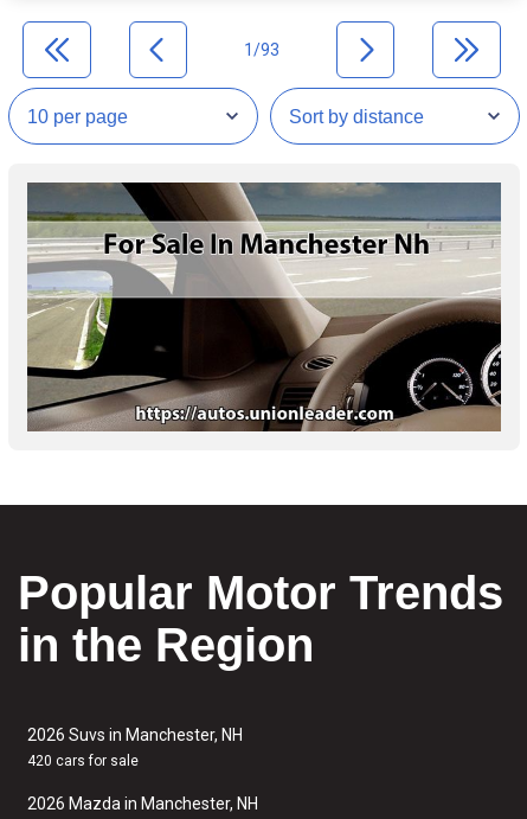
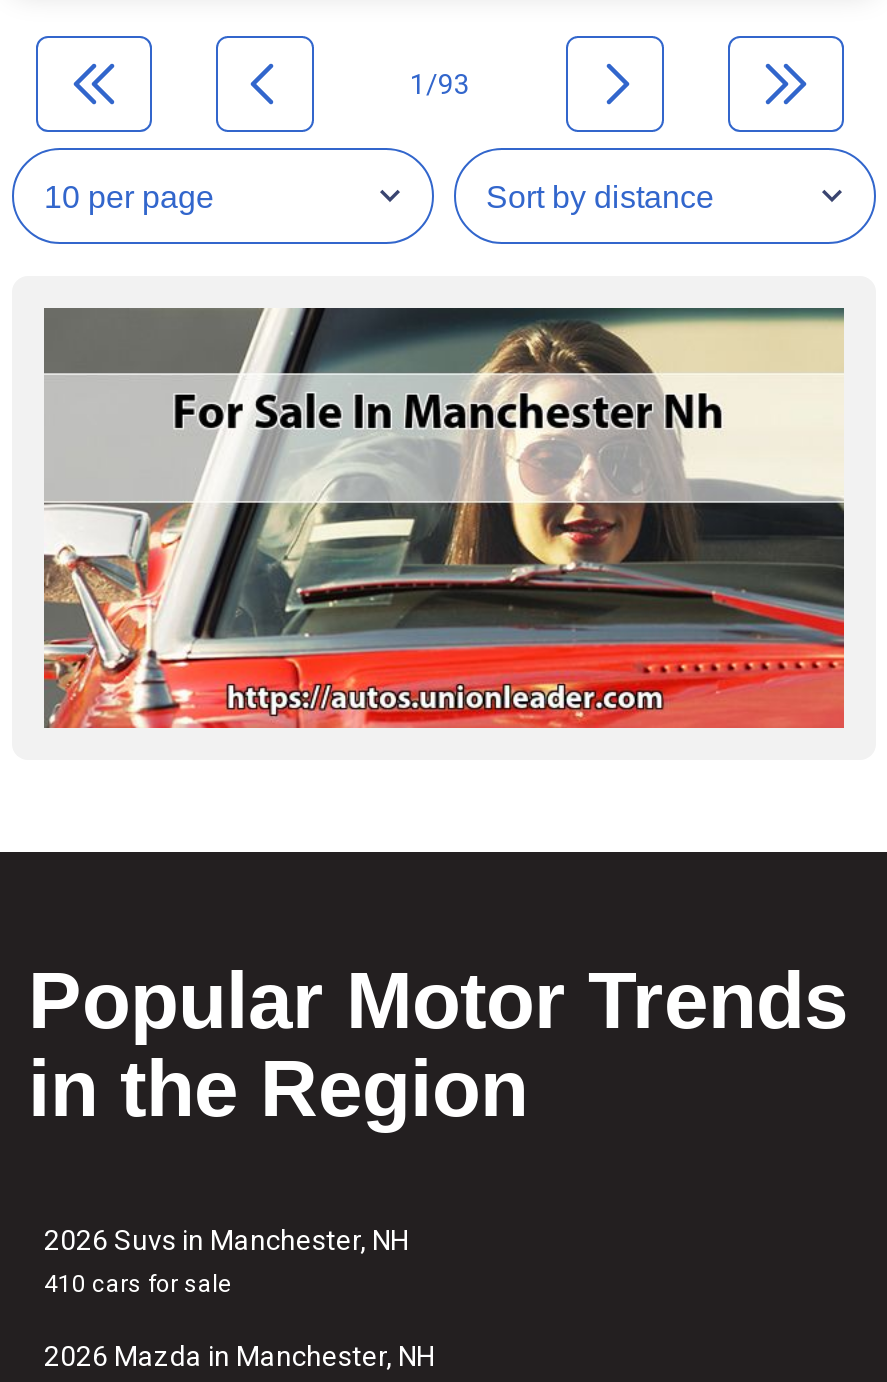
[26,181,502,433] [image] -> [42,306,846,730] [image]
[27,753,139,769] 420 cars for sale -> [44,1270,232,1298] 410 cars for sale

